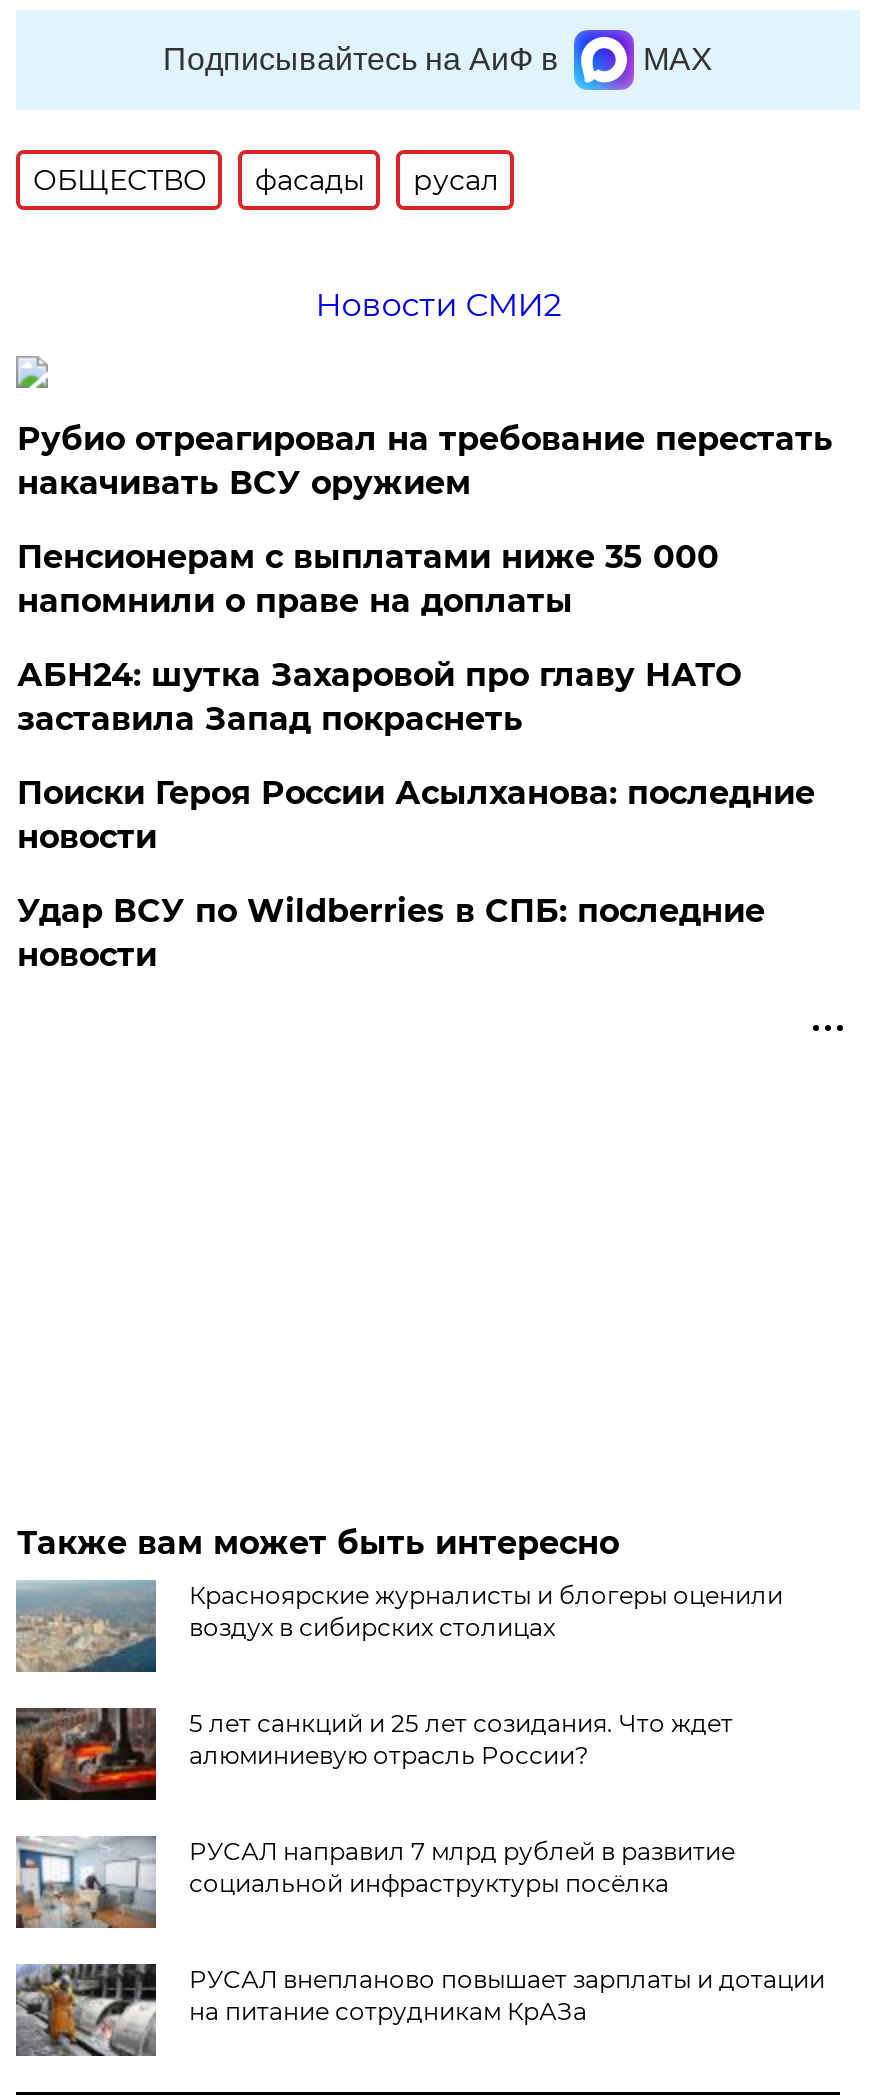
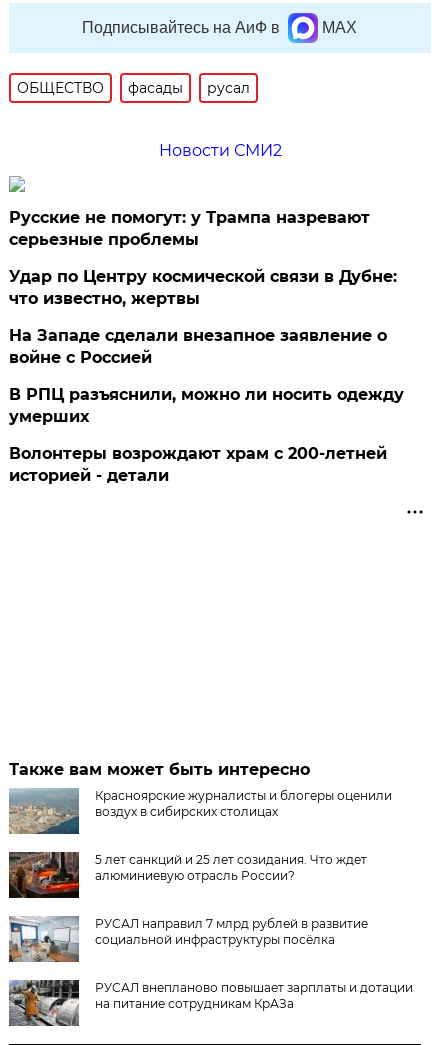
[17,420,833,502] Рубио отреагировал на требование перестать | накачивать ВСУ оружием -> [9,208,370,249] Русские не помогут: у Трампа назревают | серьезные проблемы
[17,538,719,620] Пенсионерам с выплатами ниже 35 000 | напомнили о праве на доплаты -> [9,267,397,308] Удар по Центру космической связи в Дубне: | что известно, жертвы
[17,656,741,738] АБН24: шутка Захаровой про главу НАТО | заставила Запад покраснеть -> [9,326,387,367] На Западе сделали внезапное заявление о | войне с Россией
[17,774,815,856] Поиски Героя России Асылханова: последние | новости -> [9,385,404,426] В РПЦ разъяснили, можно ли носить одежду | умерших
[17,892,765,974] Удар ВСУ по Wildberries в СПБ: последние | новости -> [9,444,387,485] Волонтеры возрождают храм с 200-летней | историей - детали

